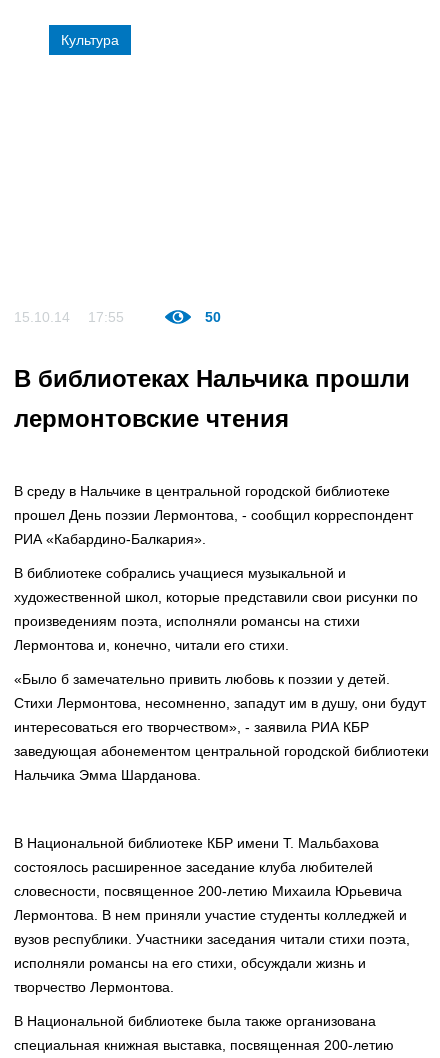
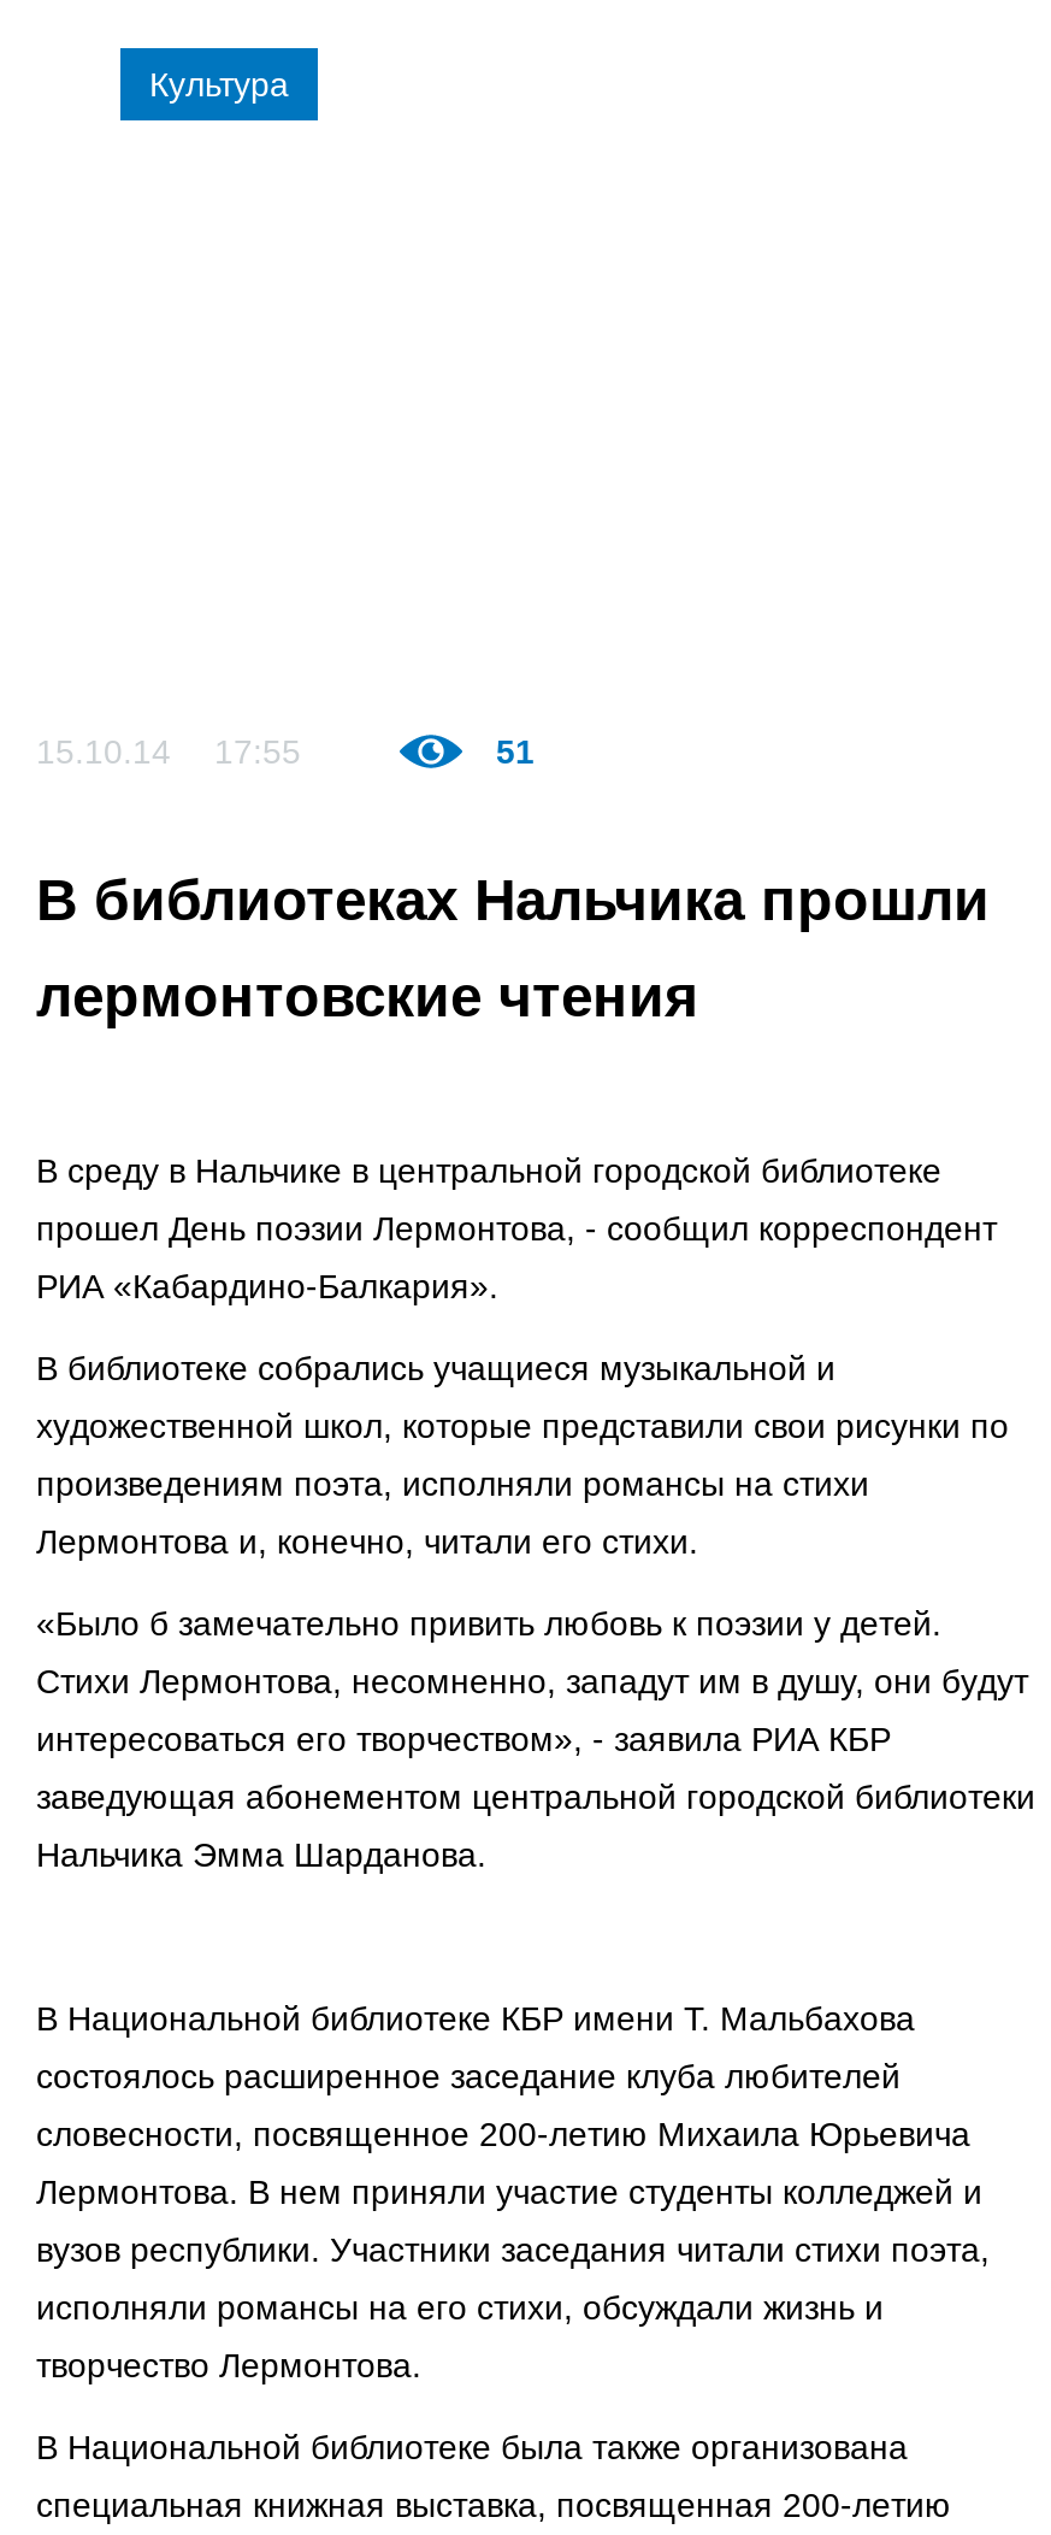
[205,309,221,325] 50 -> [496,732,535,770] 51

